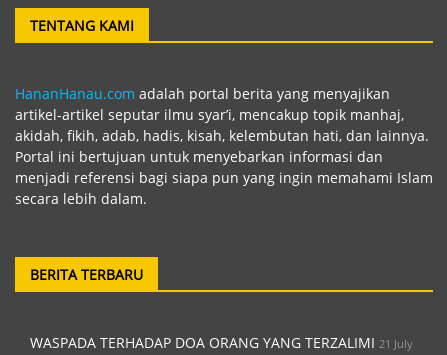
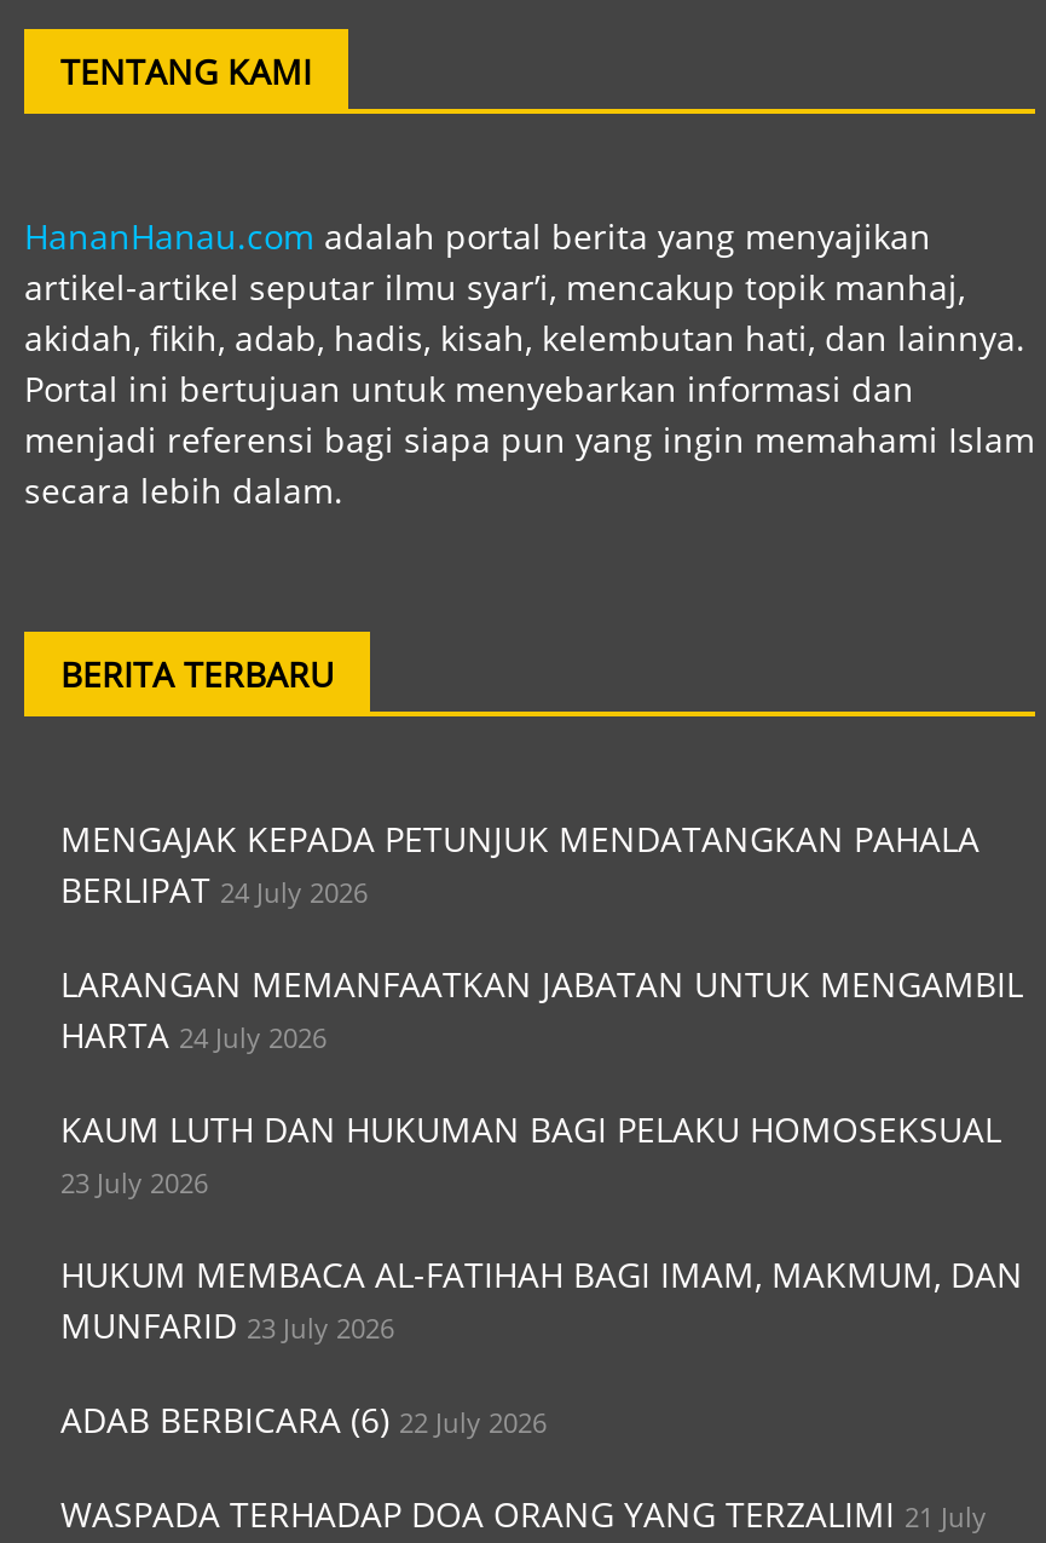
none -> [60,814,1023,1441] MENGAJAK KEPADA PETUNJUK MENDATANGKAN PAHALA | BERLIPAT 24 July 2026 | LARANGAN MEMANFAATKAN JABATAN UNTUK MENGAMBIL | HARTA 24 July 2026 | KAUM LUTH DAN HUKUMAN BAGI PELAKU HOMOSEKSUAL | 23 July 2026 | HUKUM MEMBACA AL-FATIHAH BAGI IMAM, MAKMUM, DAN | MUNFARID 23 July 2026 | ADAB BERBICARA (6) 22 July 2026

